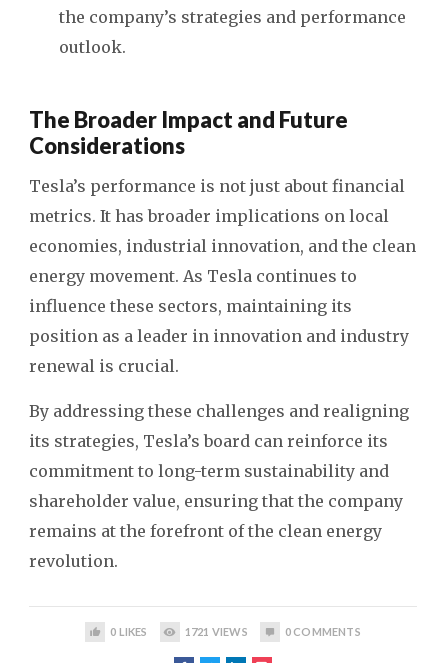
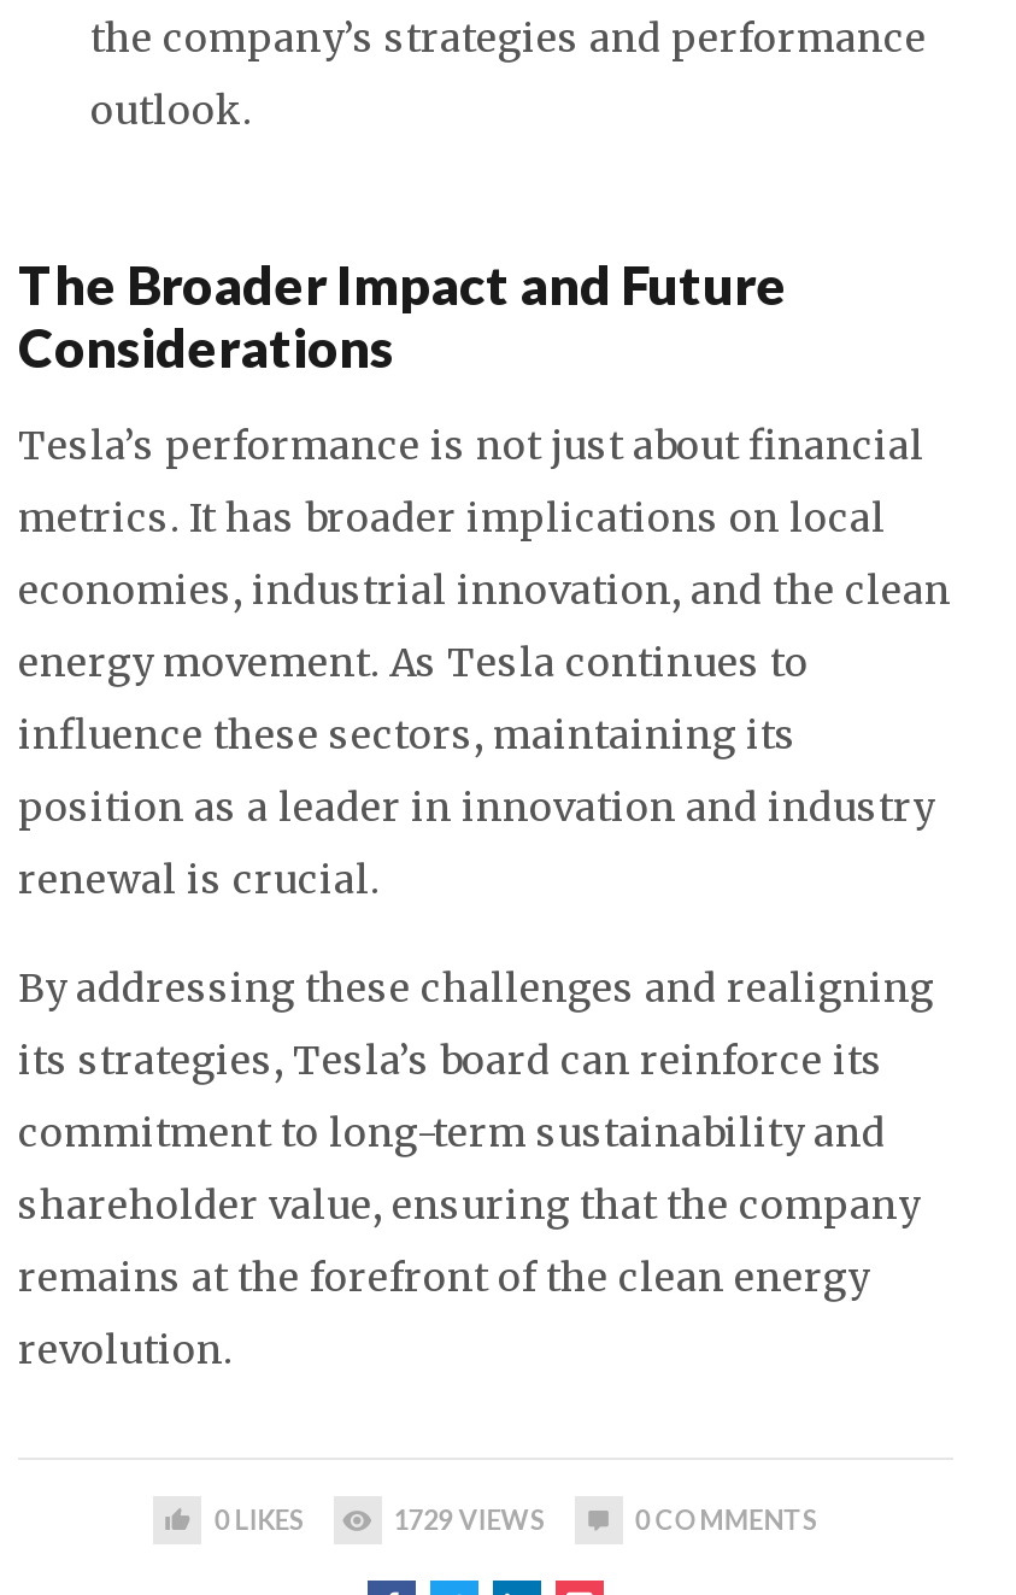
[185,624,248,637] 1721 VIEWS -> [393,1502,545,1534] 1729 VIEWS

